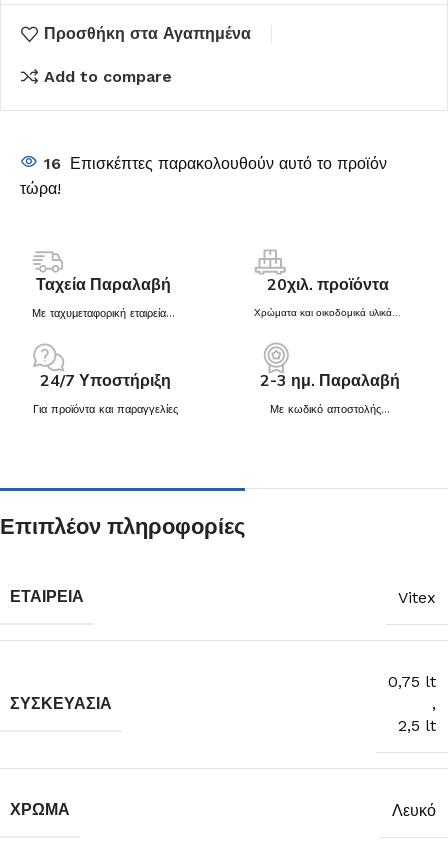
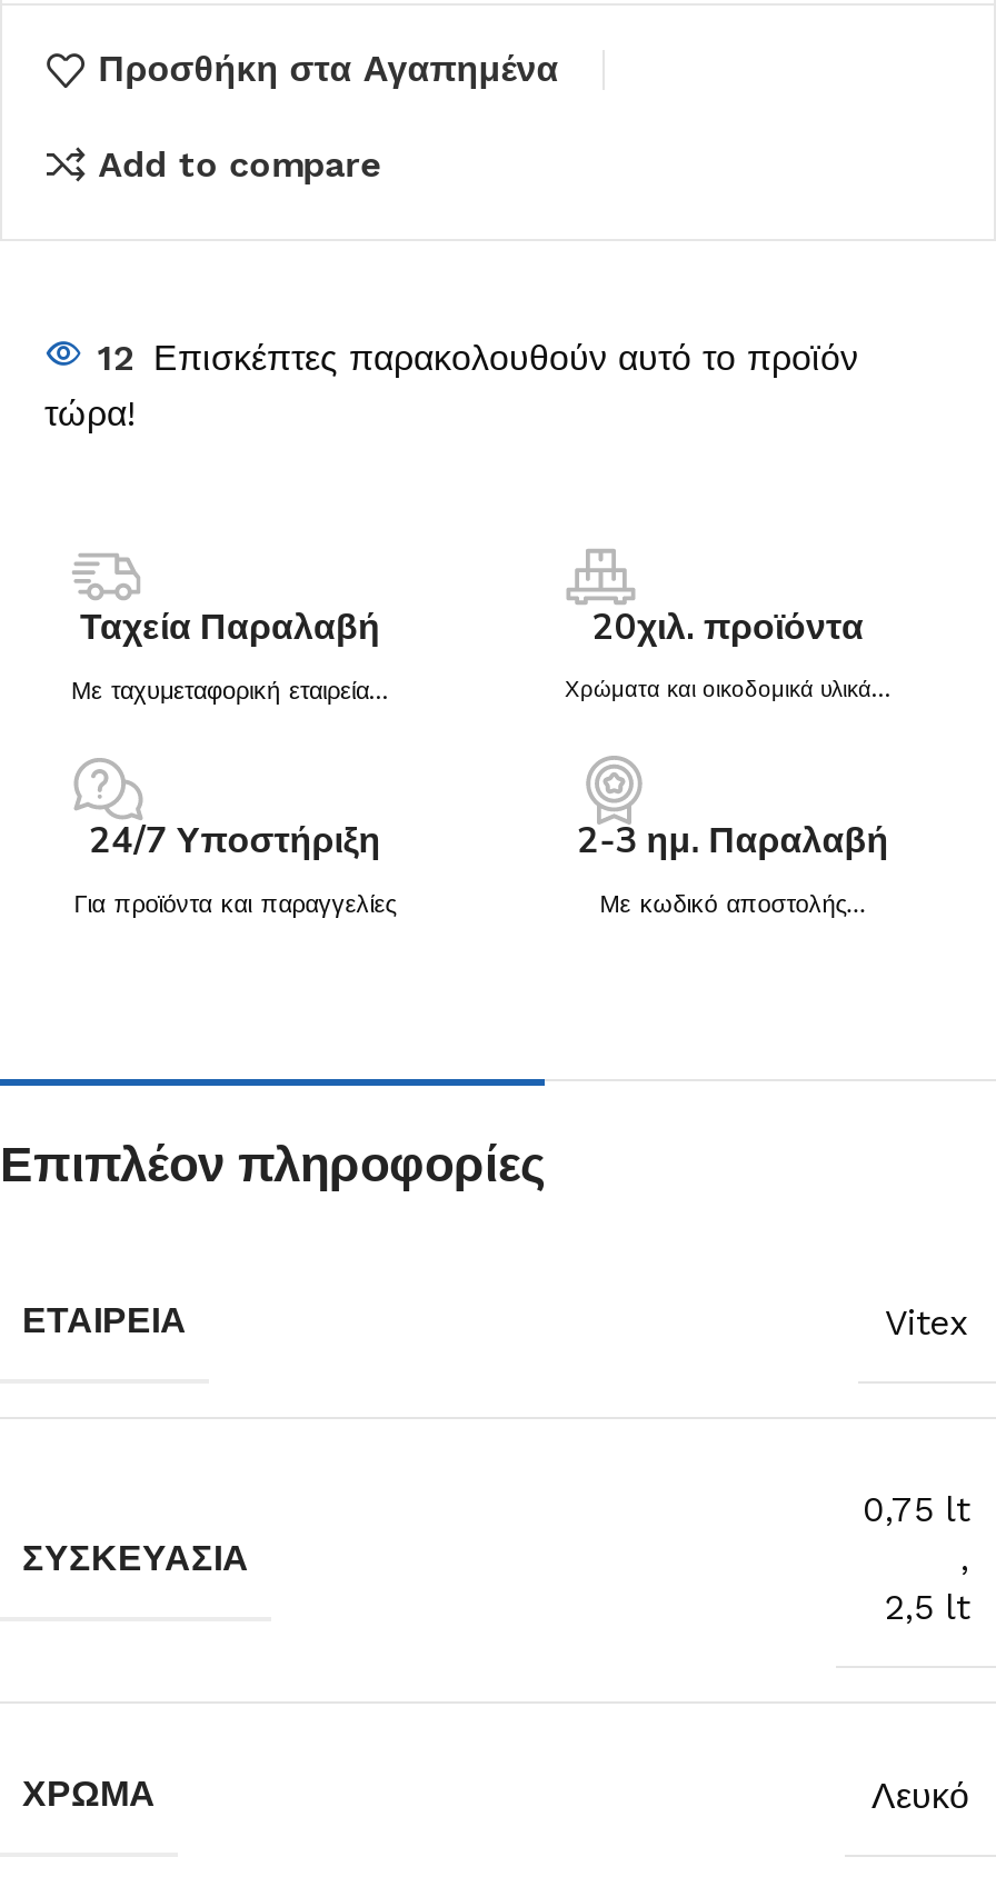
[44,154,387,173] 16 Επισκέπτες παρακολουθούν αυτό το προϊόν -> [98,337,858,379] 12 Επισκέπτες παρακολουθούν αυτό το προϊόν

